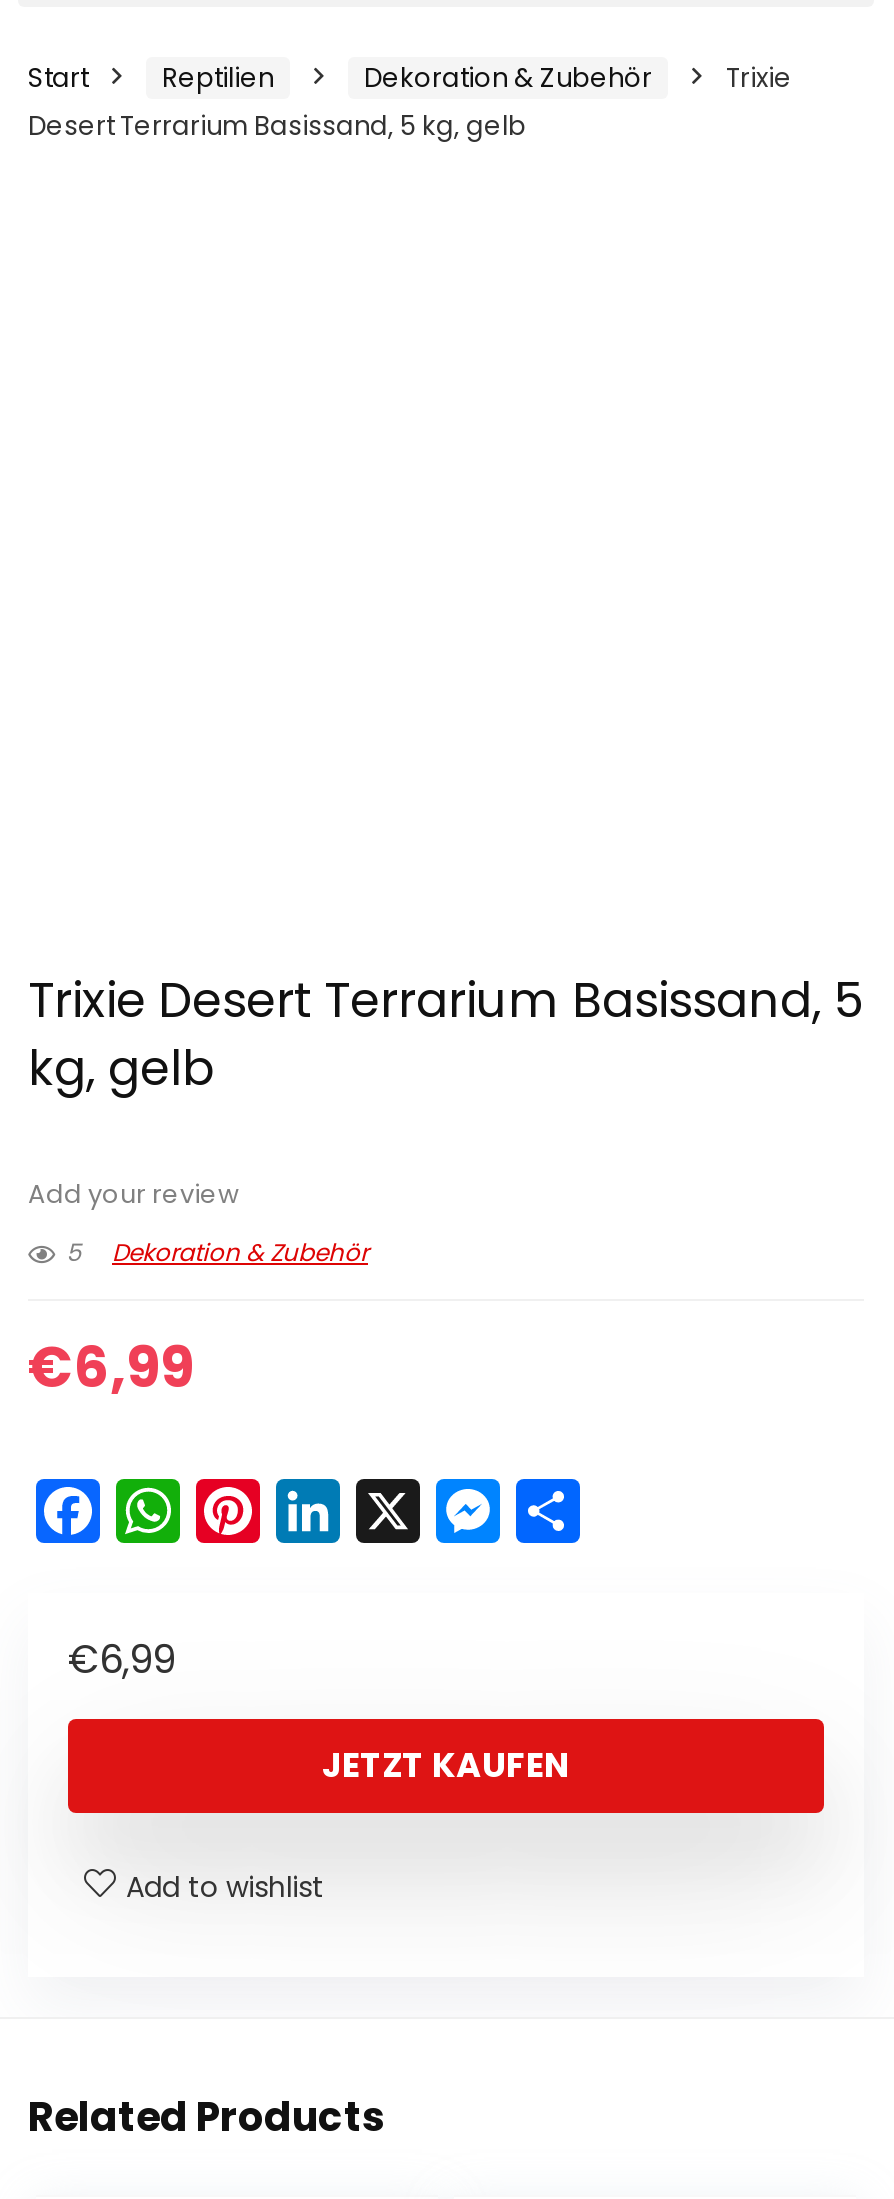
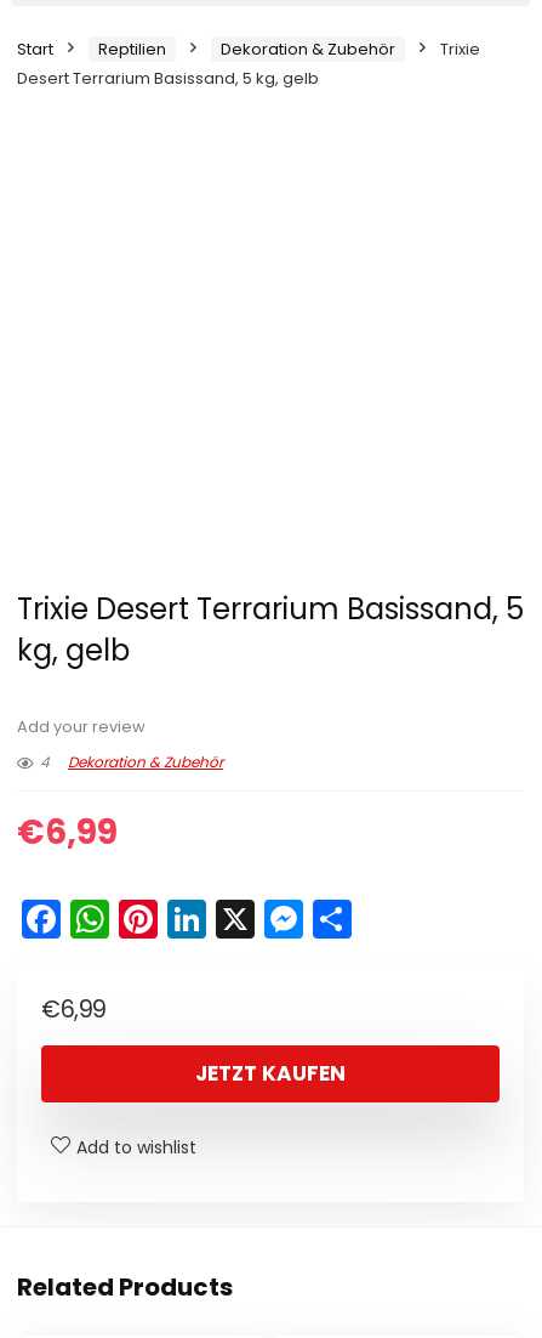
[66,1235,368,1269] 5 Dekoration & Zubehör -> [40,752,223,772] 4 Dekoration & Zubehör

